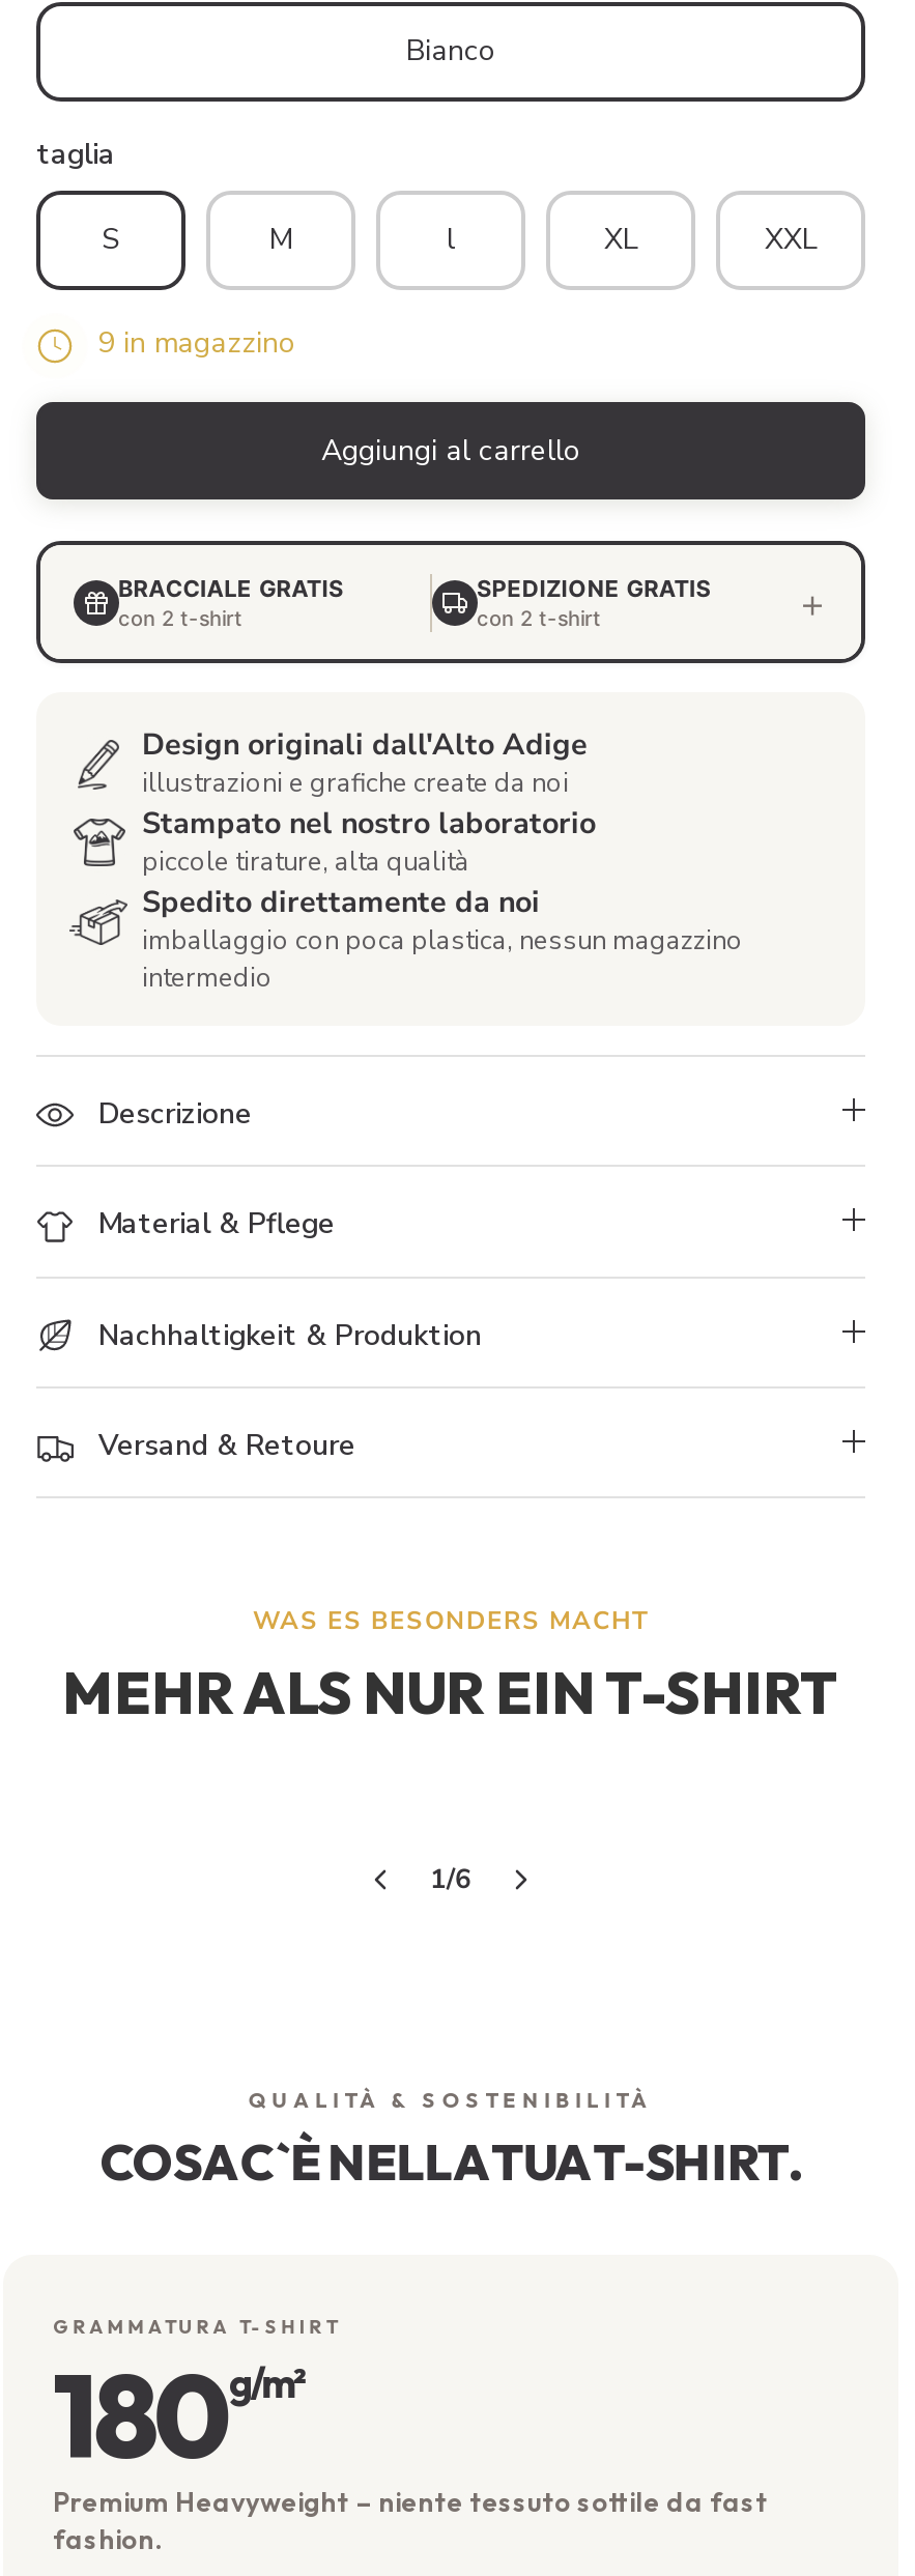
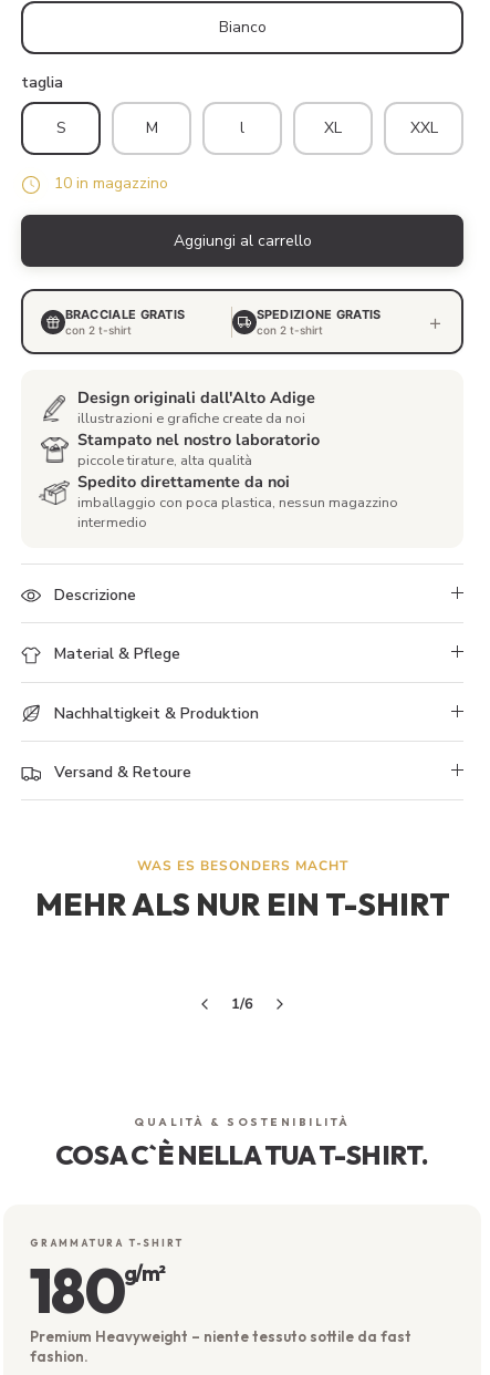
[98,324,295,363] 9 in magazzino -> [54,173,168,194] 10 in magazzino

